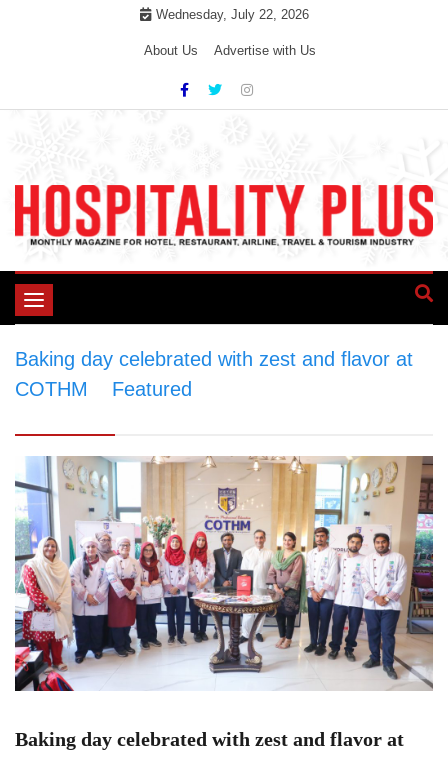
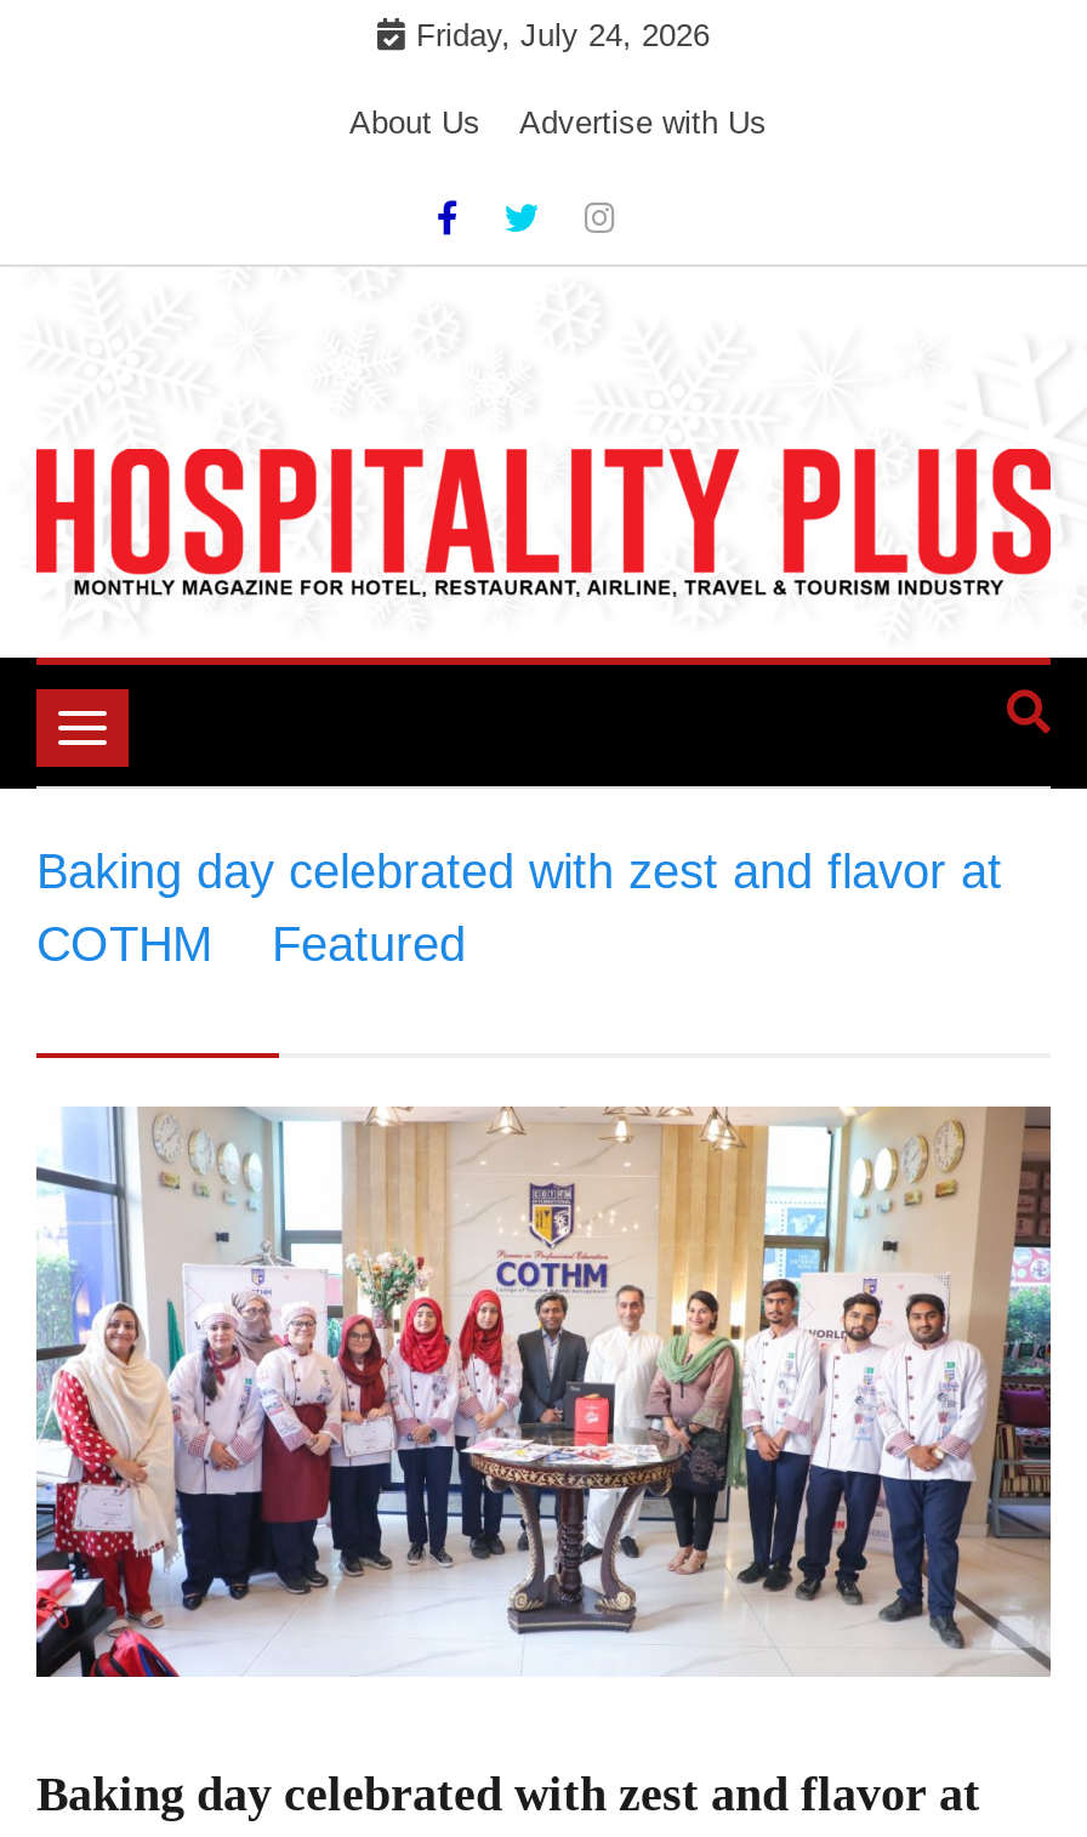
[155,7,308,22] Wednesday, July 22, 2026 -> [416,17,710,53] Friday, July 24, 2026

